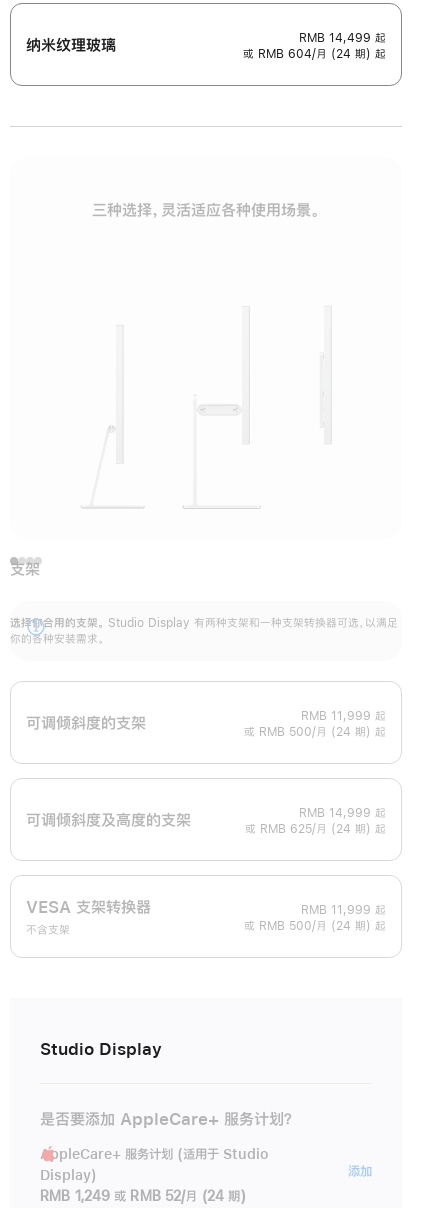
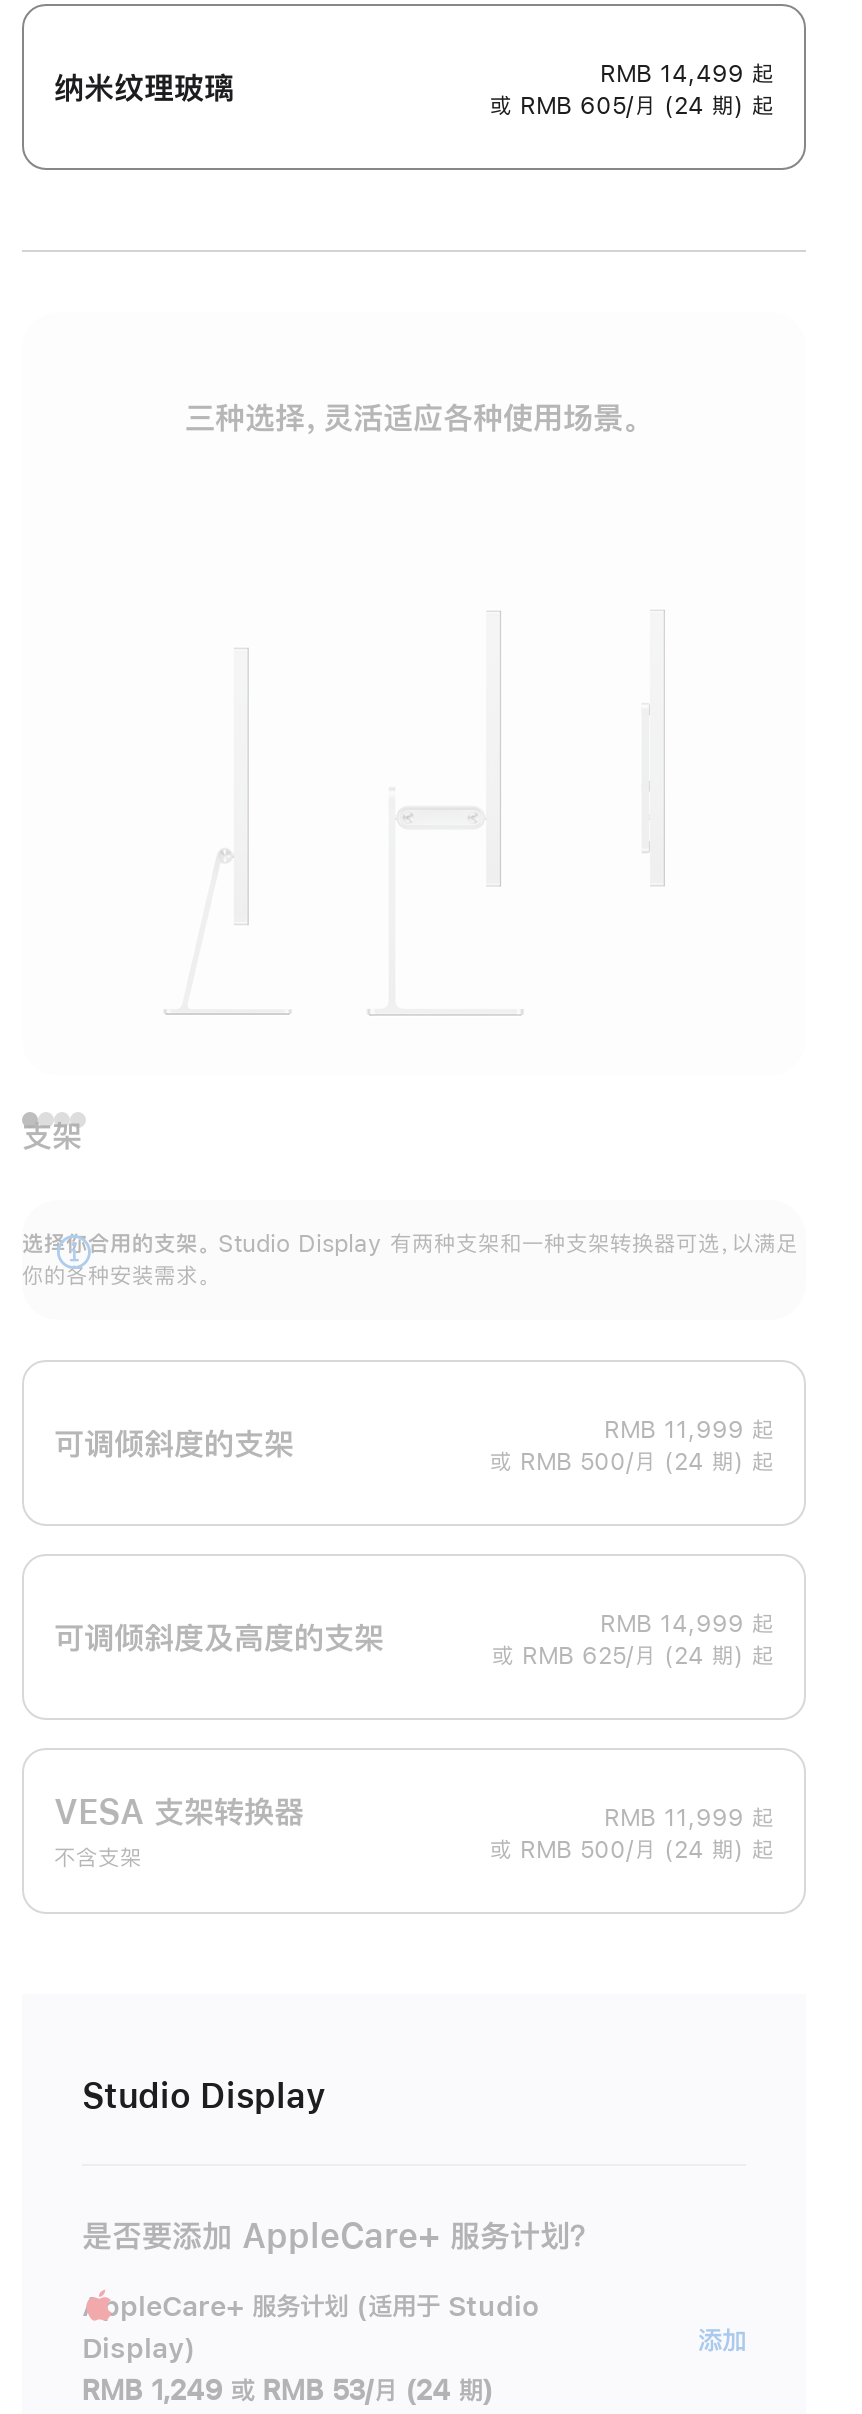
[243,48,386,60] 或 RMB 604/月 (24 期) 起 -> [490,94,774,118] 或 RMB 605/月 (24 期) 起
[40,1189,246,1203] RMB 1,249 或 RMB 52/月 (24 期) -> [82,2377,493,2405] RMB 1,249 或 RMB 53/月 (24 期)

